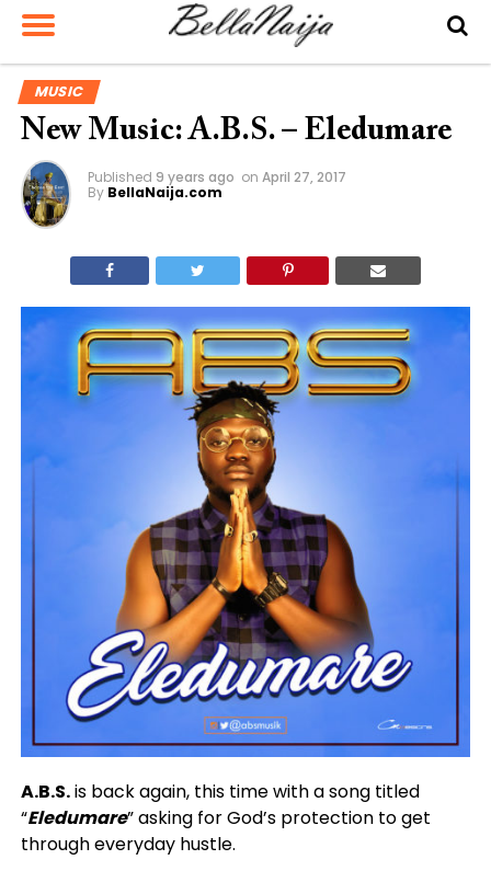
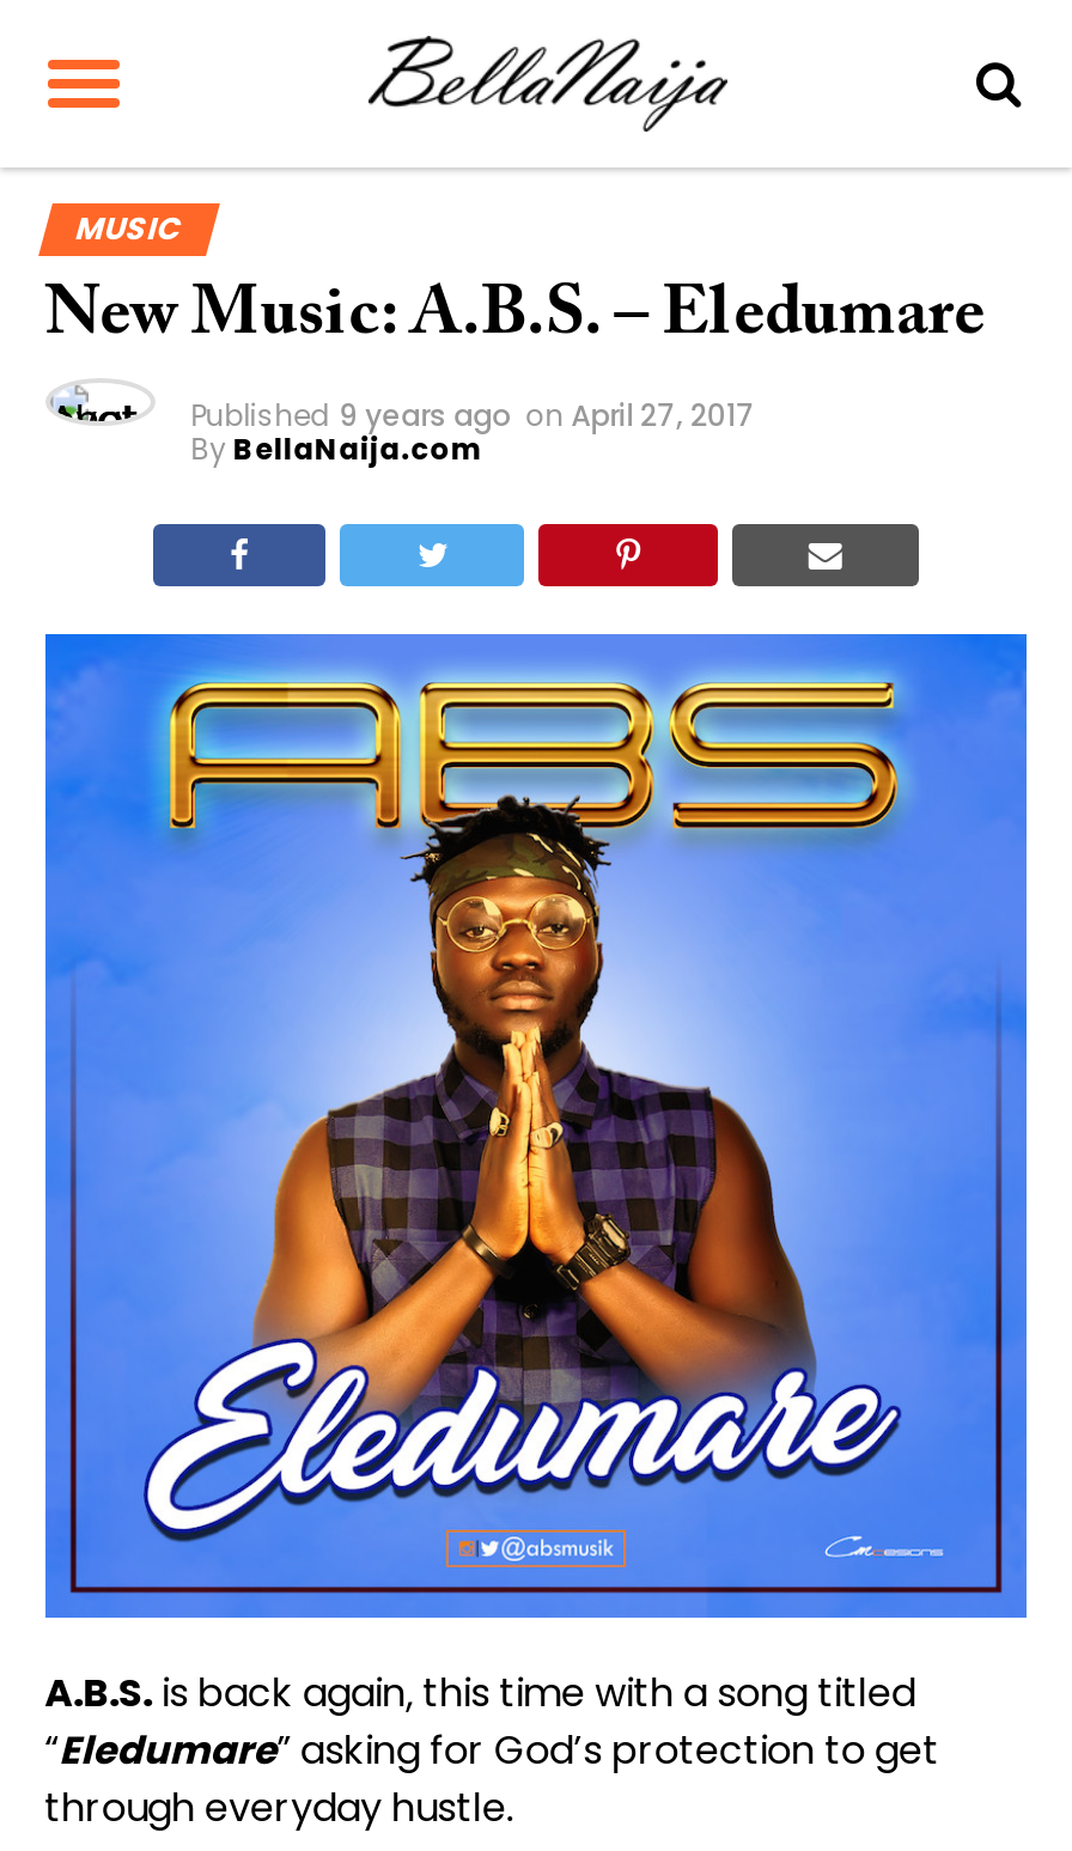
[21,161,71,229] [image] -> [48,383,151,462] [image]

